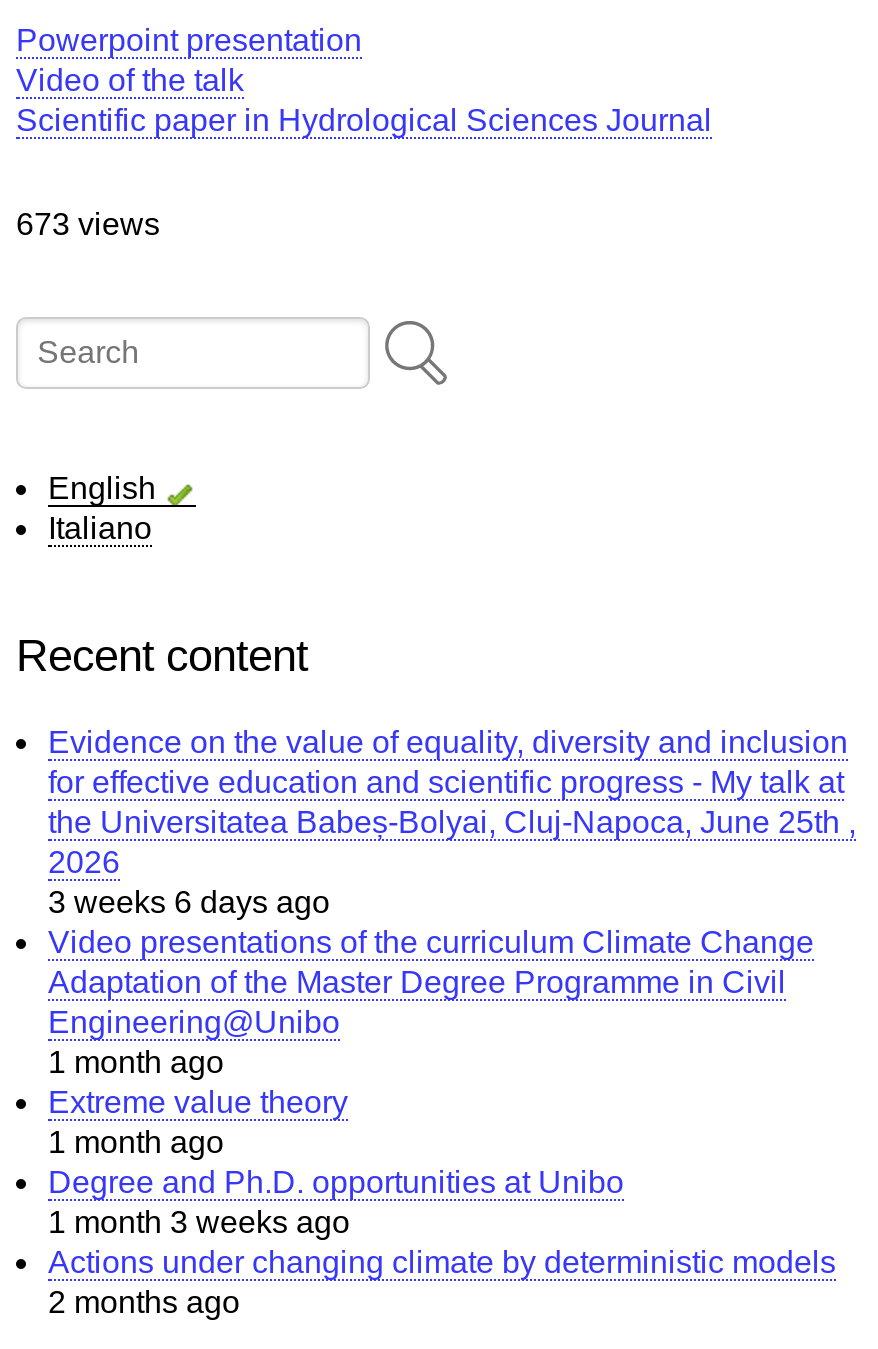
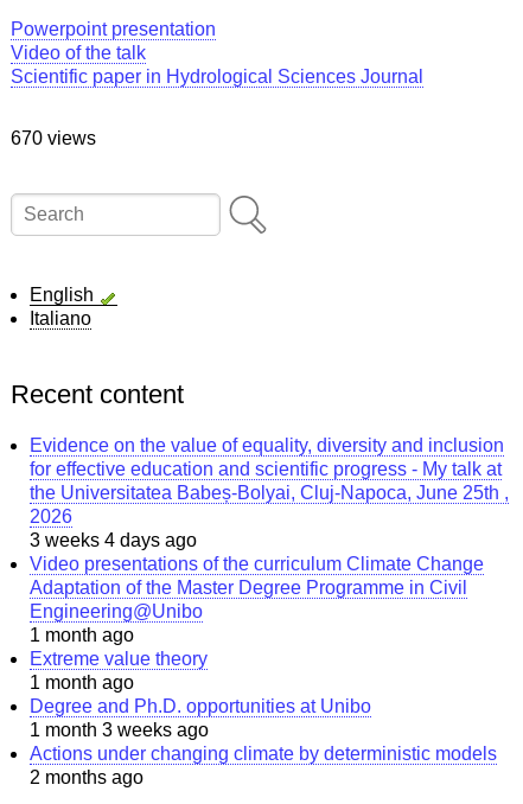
[16,206,160,240] 673 views -> [11,128,96,148] 670 views
[48,884,330,918] 3 weeks 6 days ago -> [30,529,197,550] 3 weeks 4 days ago

